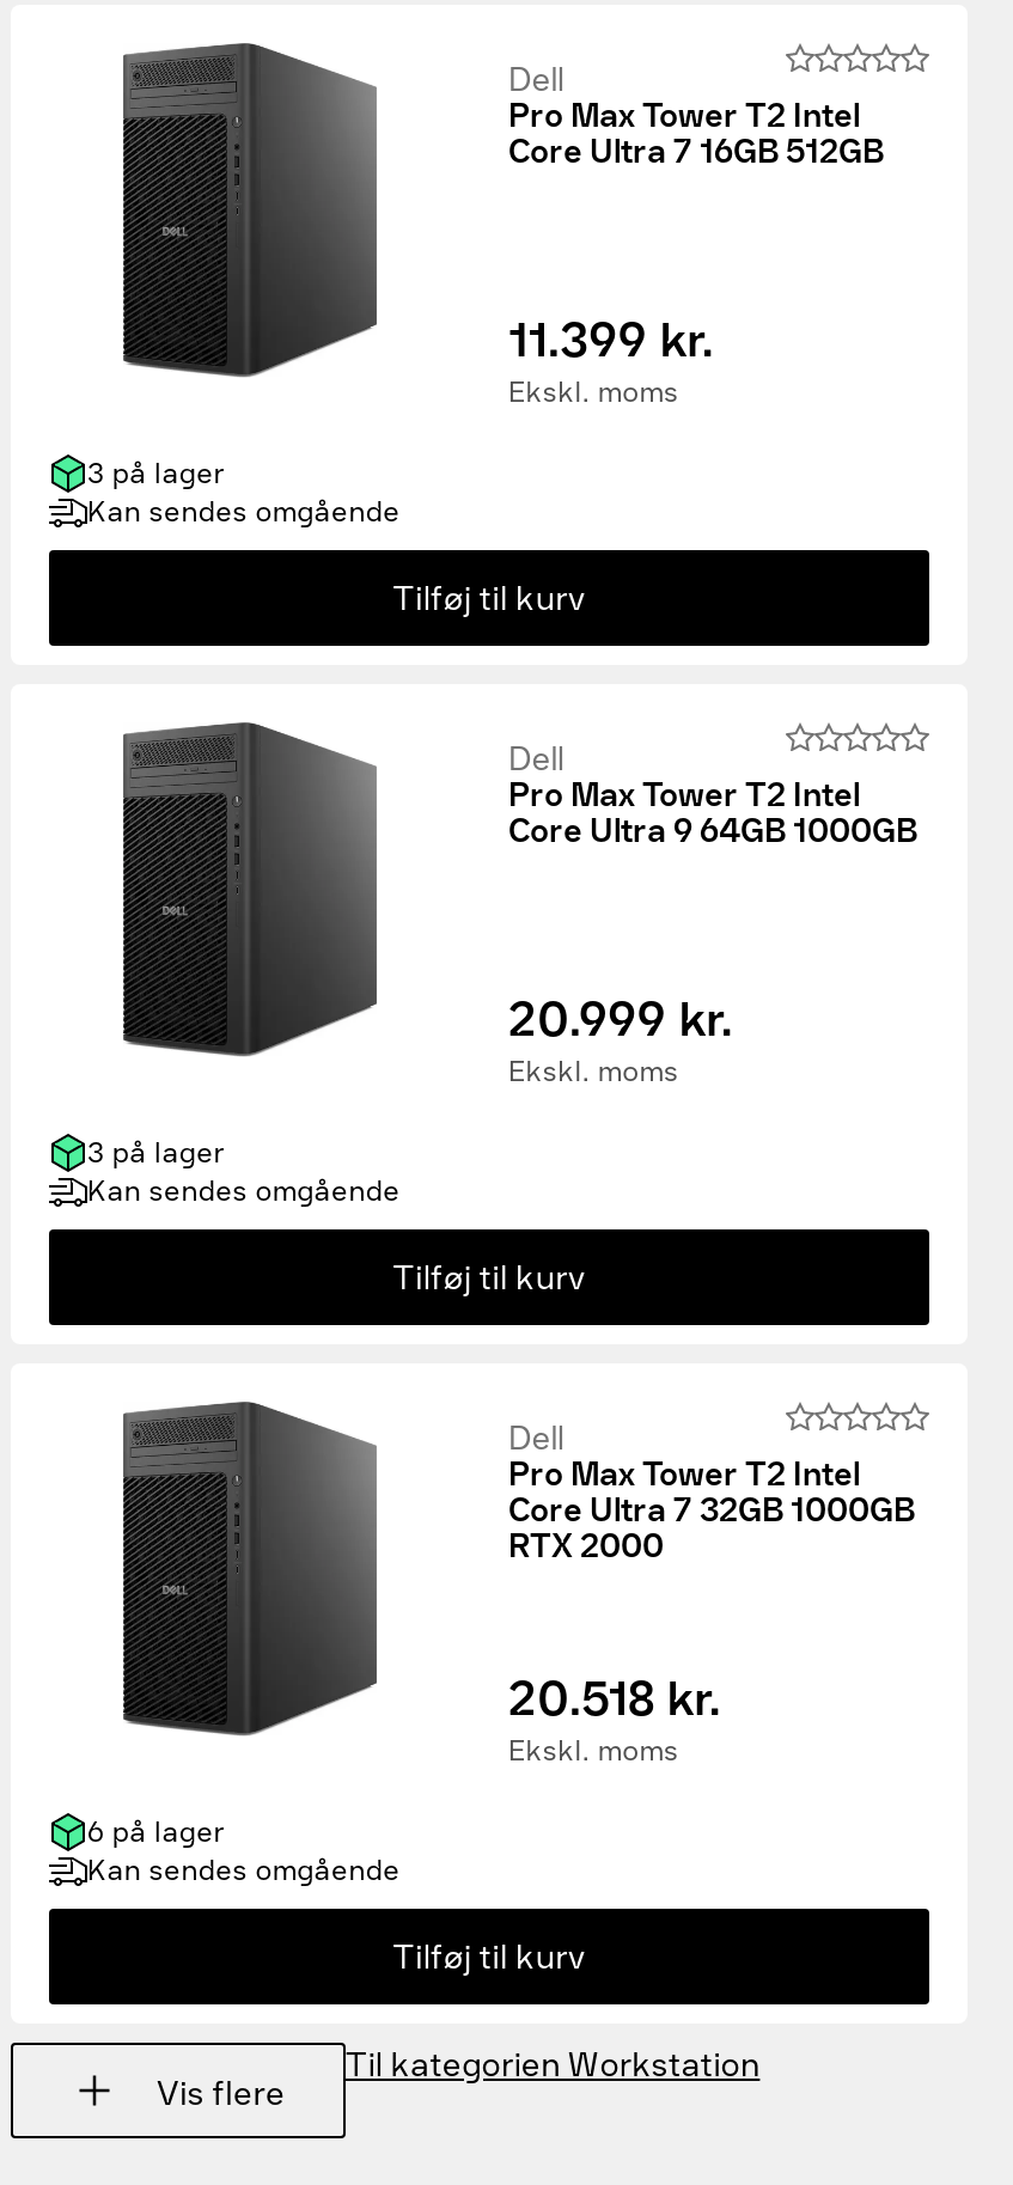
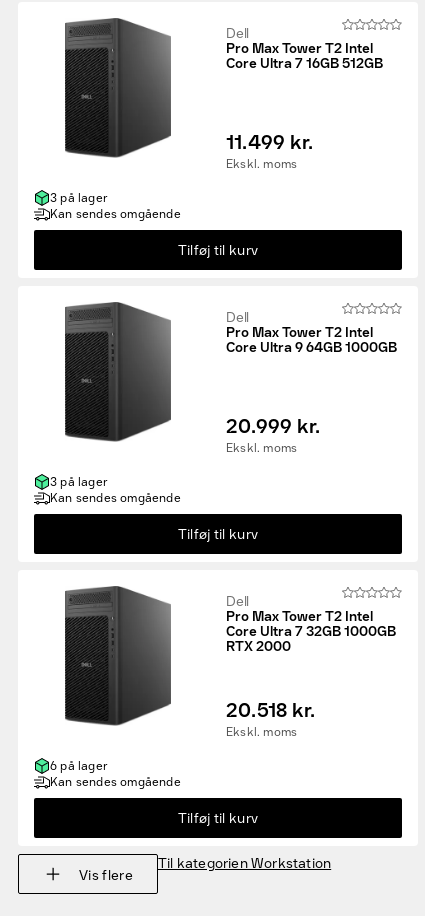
[508,312,714,370] 11.399 kr. -> [226,130,313,154] 11.499 kr.

